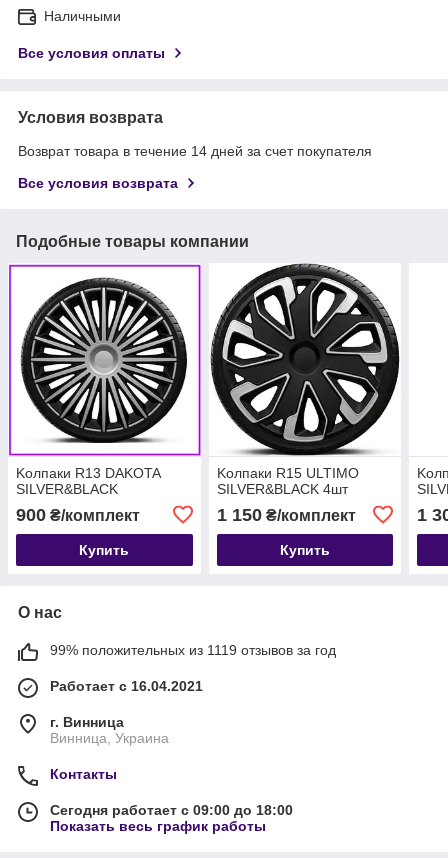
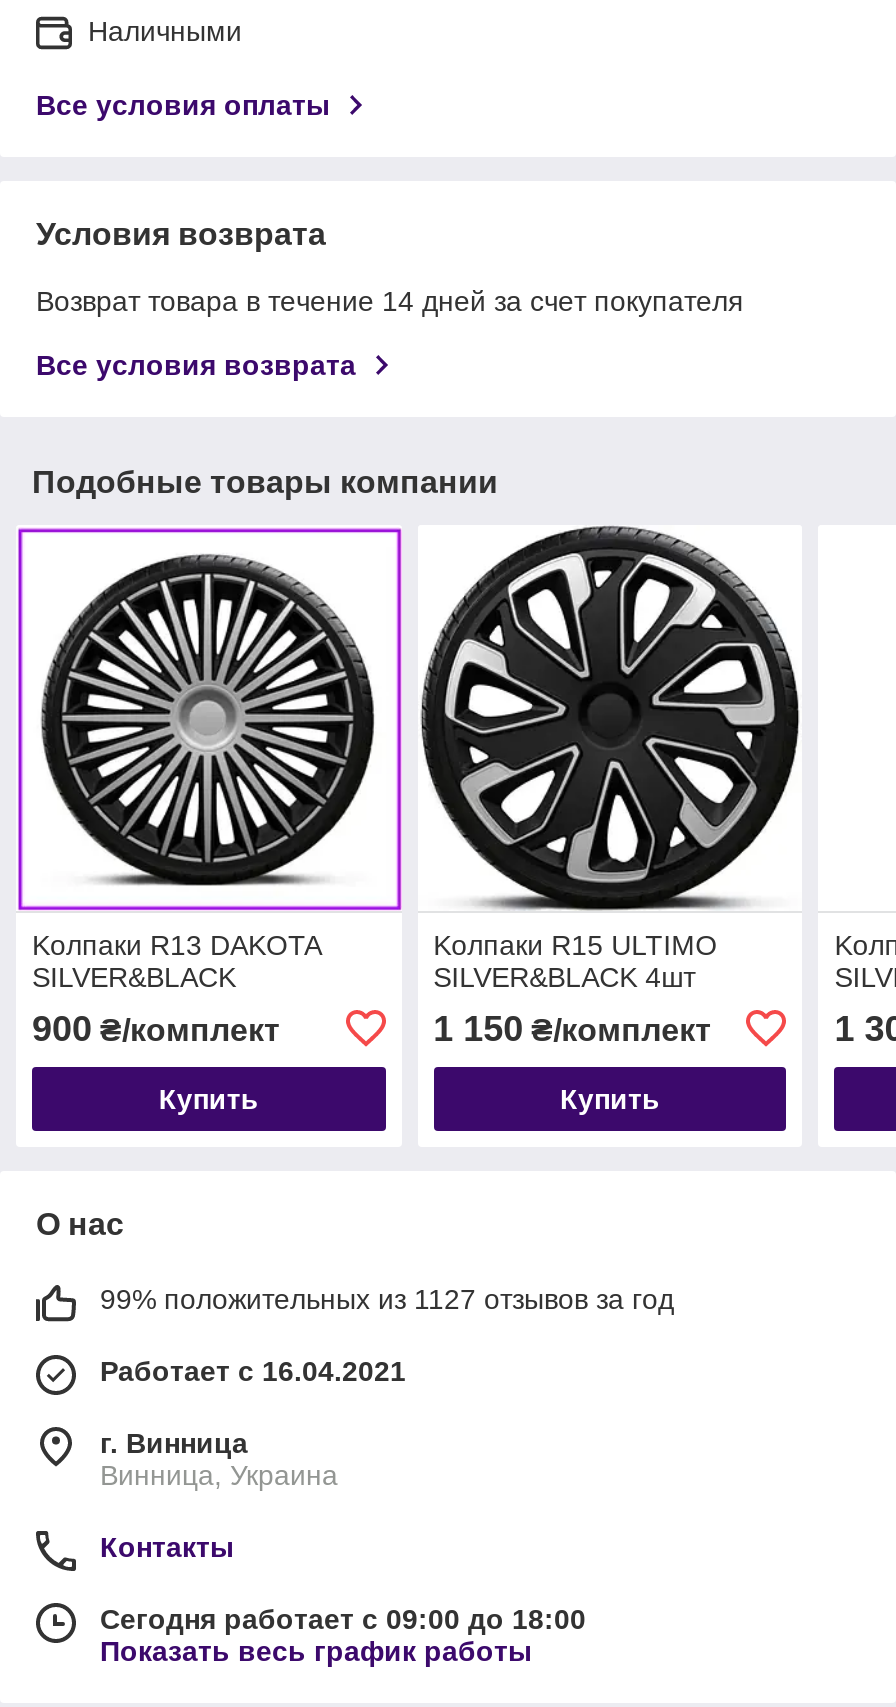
[50,642,336,658] 99% положительных из 1119 отзывов за год -> [100,1283,674,1315] 99% положительных из 1127 отзывов за год

